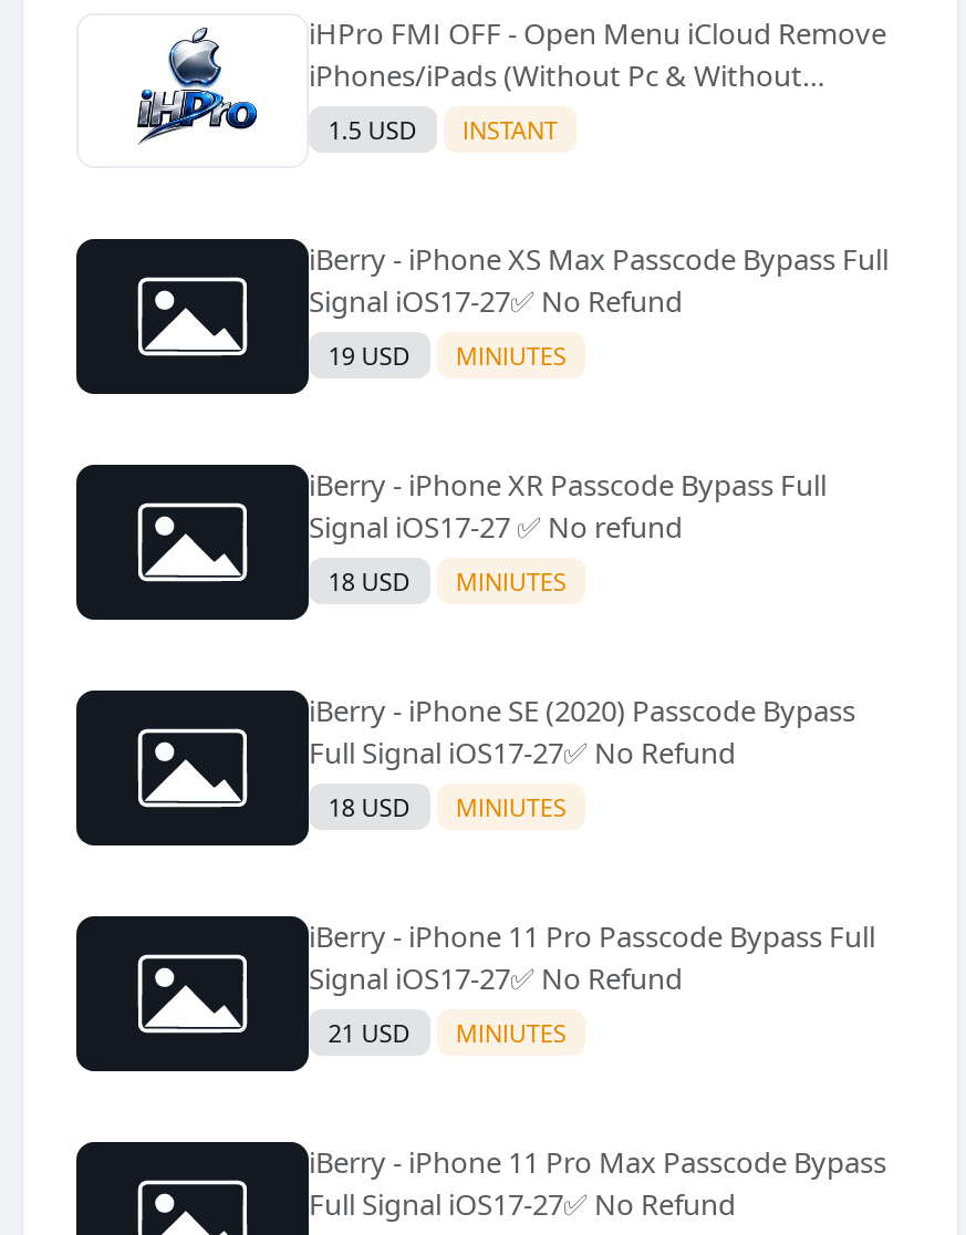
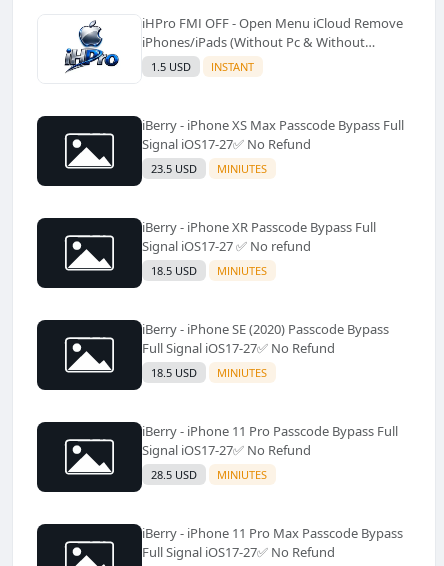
[328,338,566,371] 19 USD MINIUTES -> [151,161,267,176] 23.5 USD MINIUTES
[328,564,566,597] 18 USD MINIUTES -> [151,263,267,278] 18.5 USD MINIUTES
[328,790,566,823] 18 USD MINIUTES -> [151,365,267,380] 18.5 USD MINIUTES
[328,1015,566,1049] 21 USD MINIUTES -> [151,467,267,482] 28.5 USD MINIUTES

